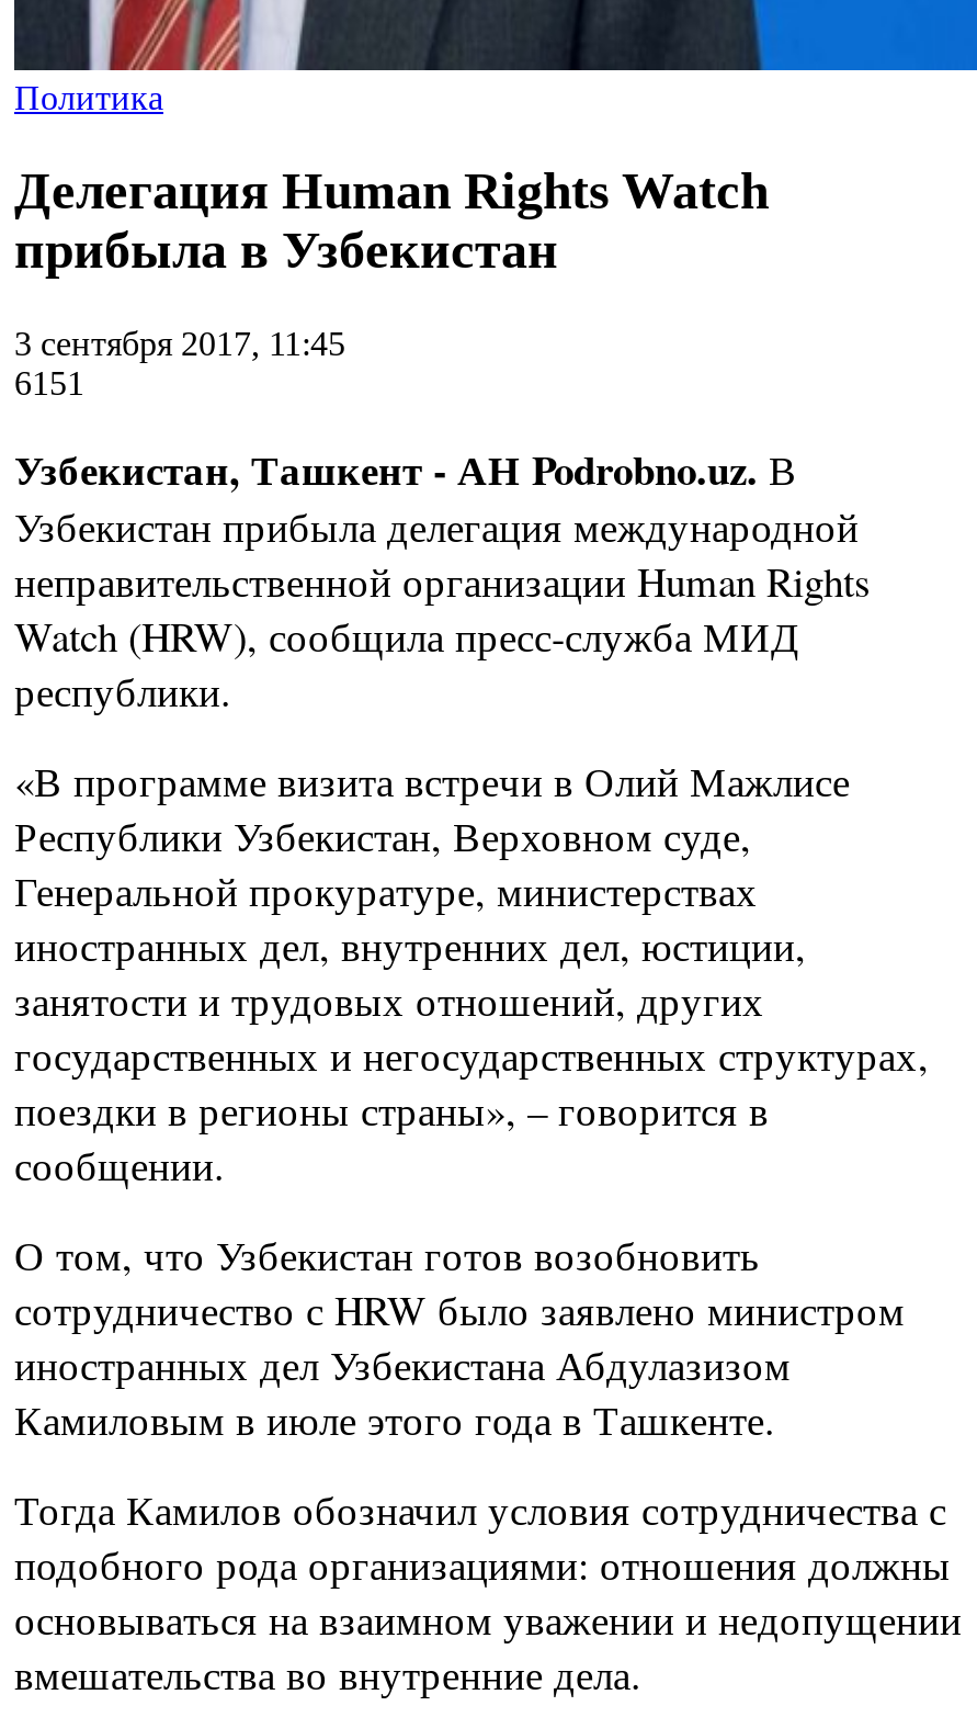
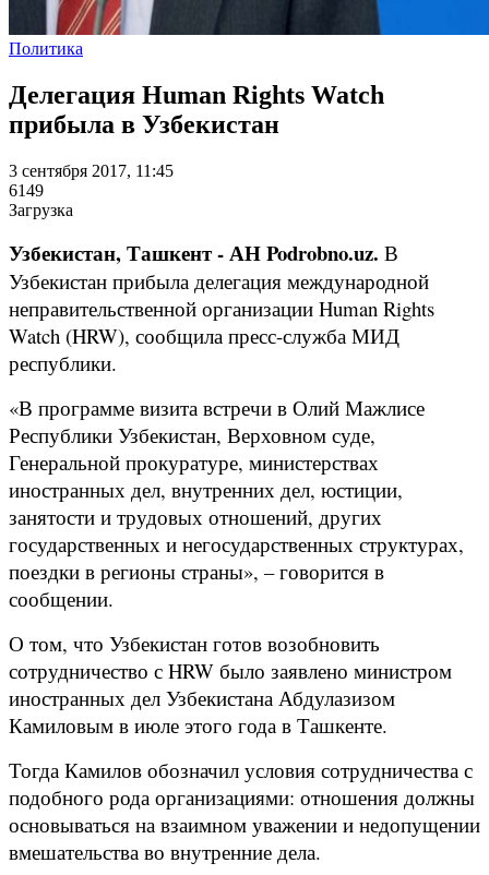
[14,364,84,401] 6151 -> [9,181,73,219] 6149 | Загрузка

